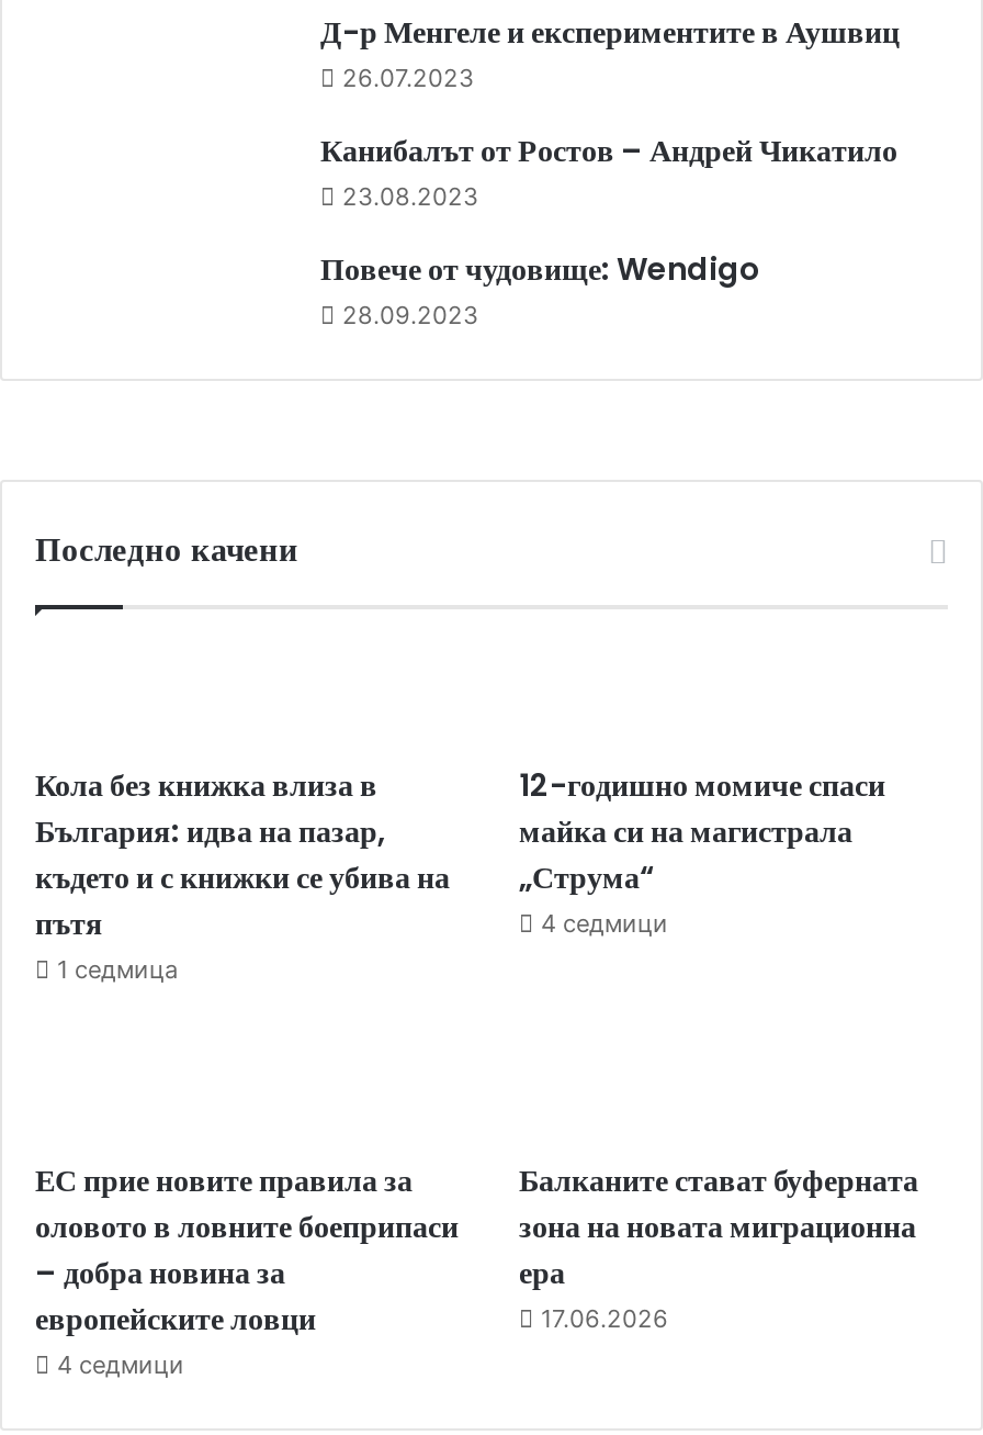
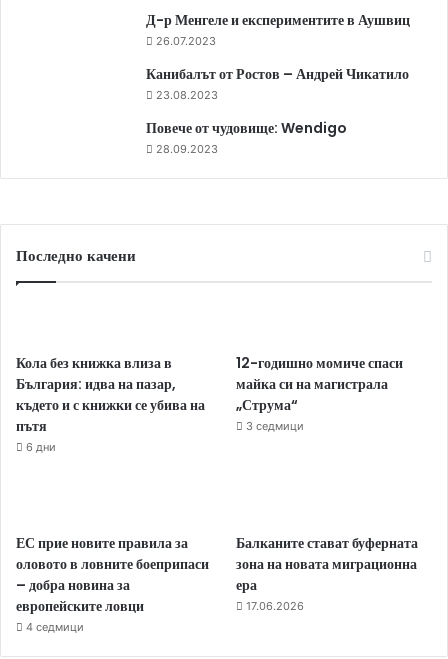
[541,908,668,939] 4 седмици -> [246,419,304,433] 3 седмици
[57,954,178,985] 1 седмица -> [26,440,56,454] 6 дни

